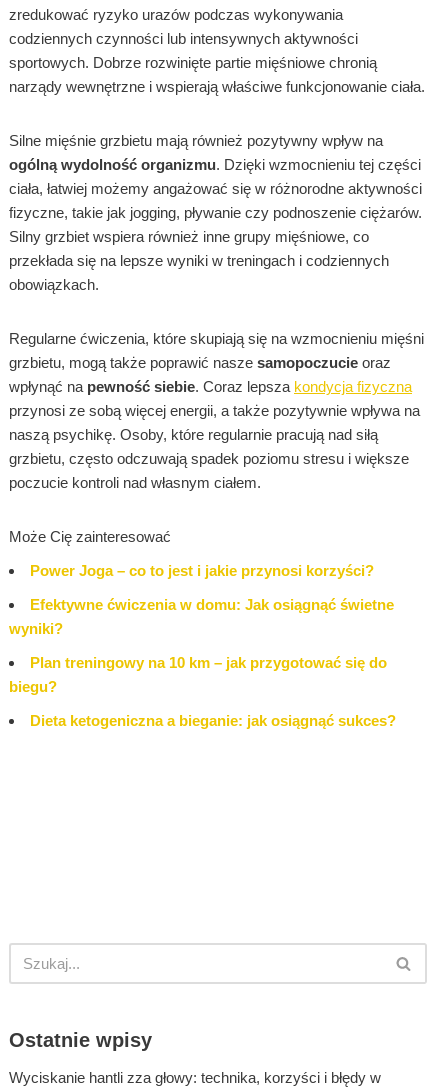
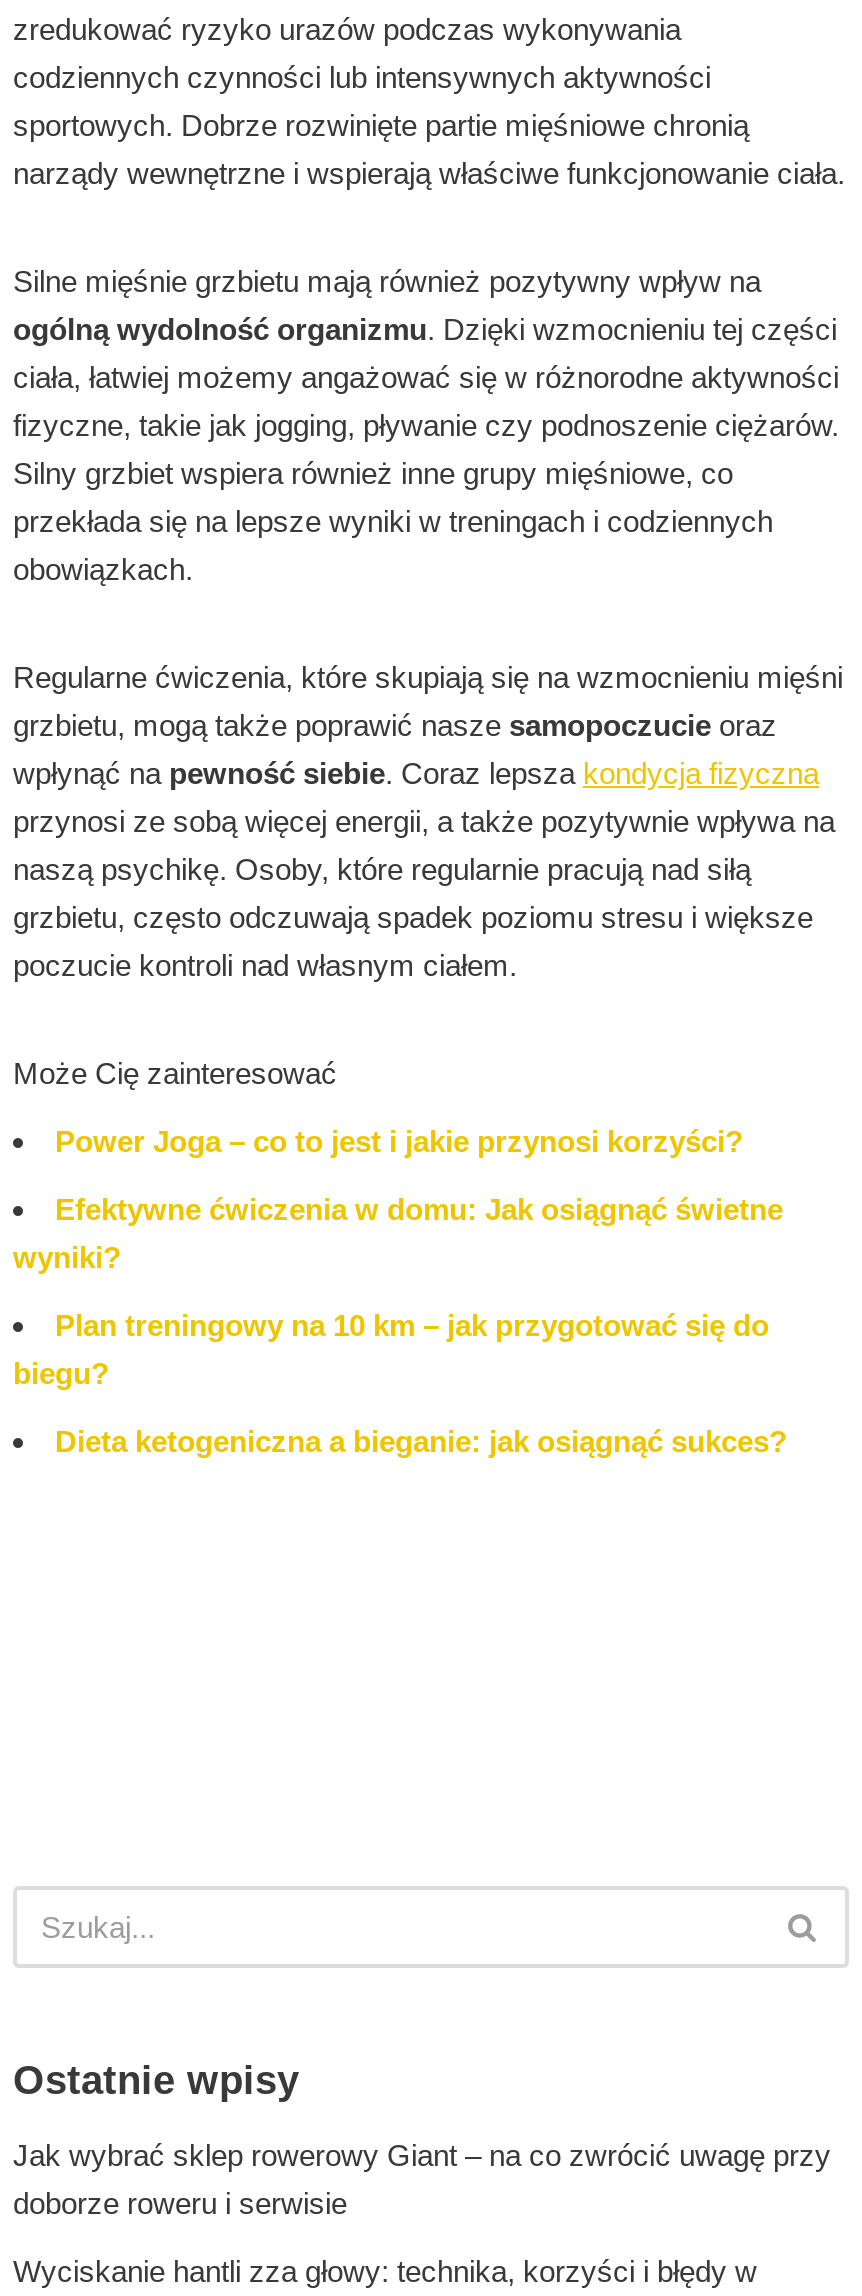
none -> [13,2137,831,2219] Jak wybrać sklep rowerowy Giant – na co zwrócić uwagę przy | doborze roweru i serwisie

